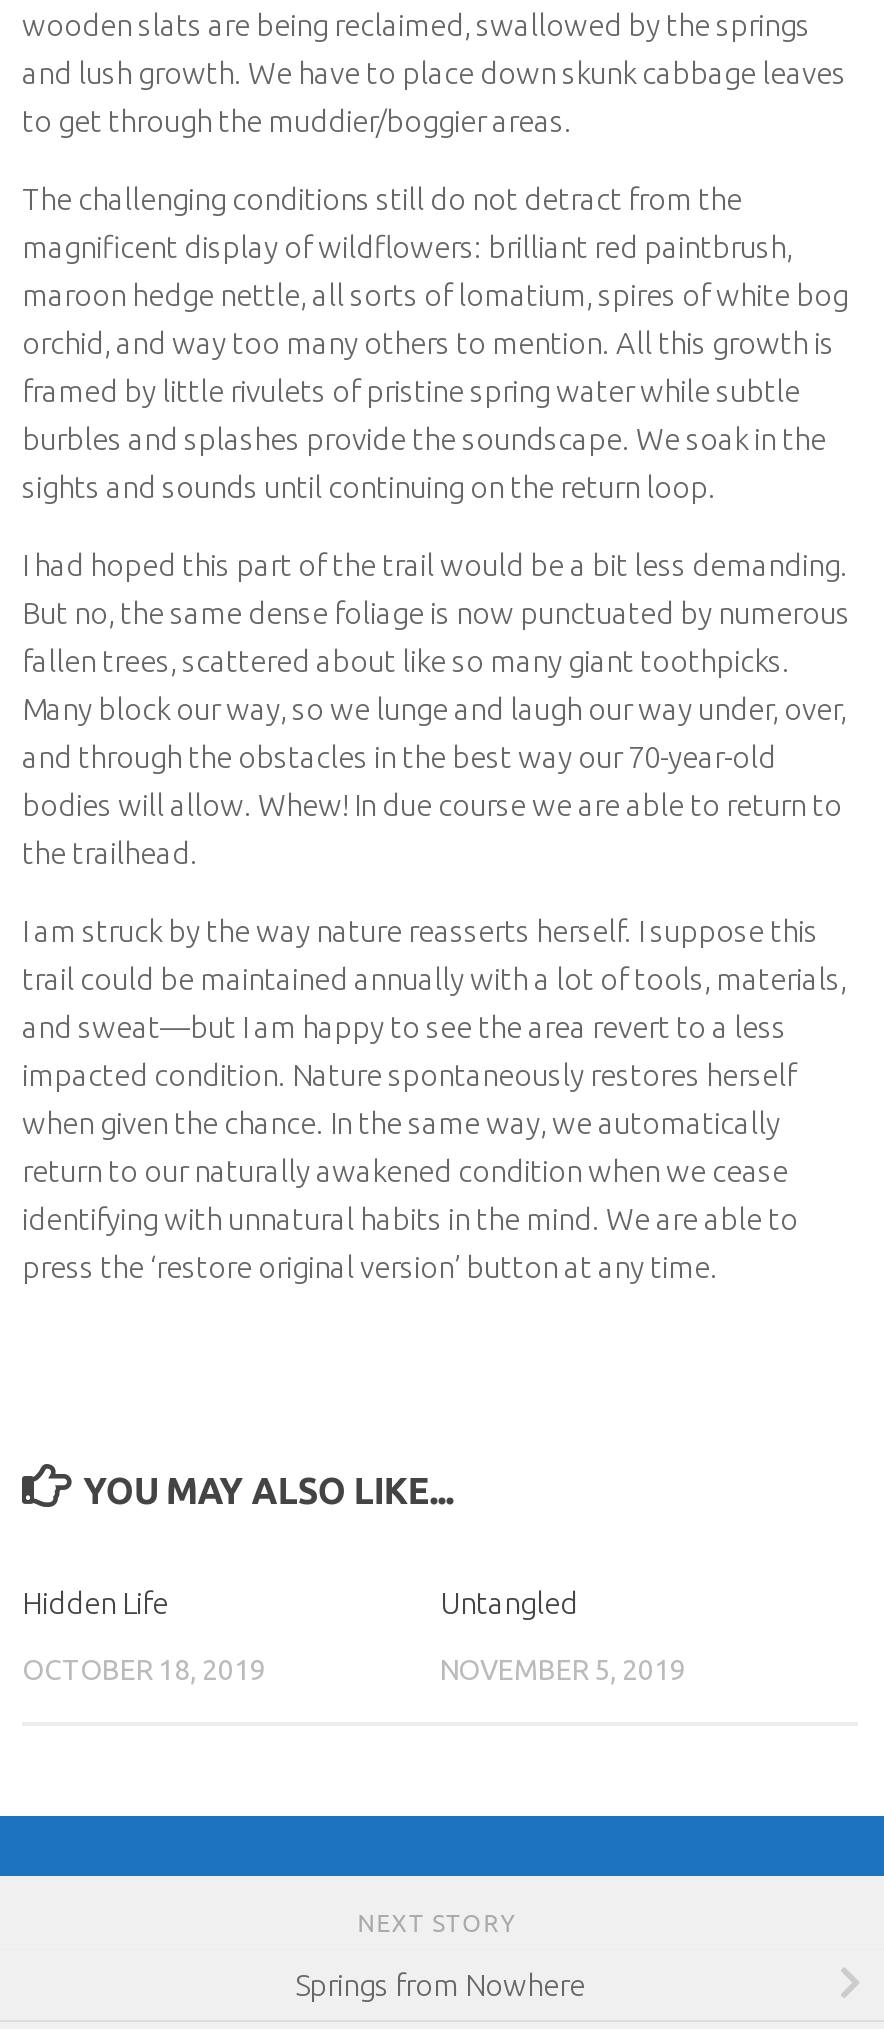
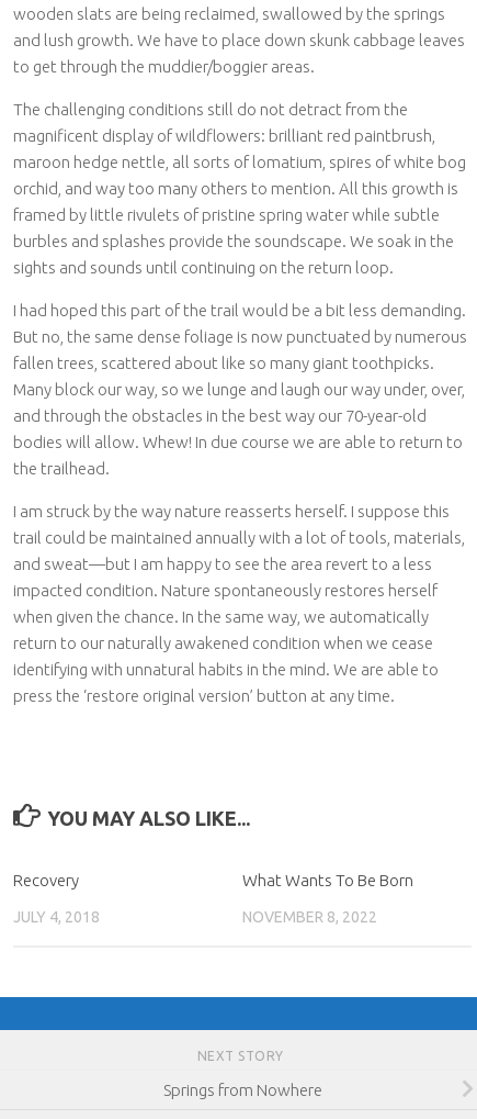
[22,1586,168,1620] Hidden Life -> [13,871,79,889] Recovery
[440,1586,578,1620] Untangled -> [242,871,413,889] What Wants To Be Born
[22,1654,266,1686] OCTOBER 18, 2019 -> [13,908,100,926] JULY 4, 2018
[440,1654,686,1686] NOVEMBER 5, 2019 -> [242,908,377,926] NOVEMBER 8, 2022

